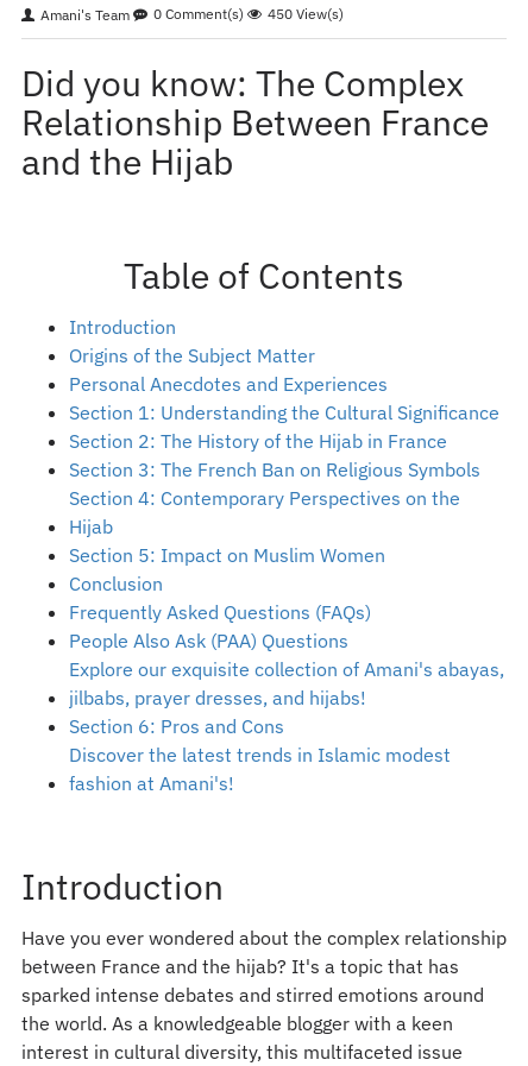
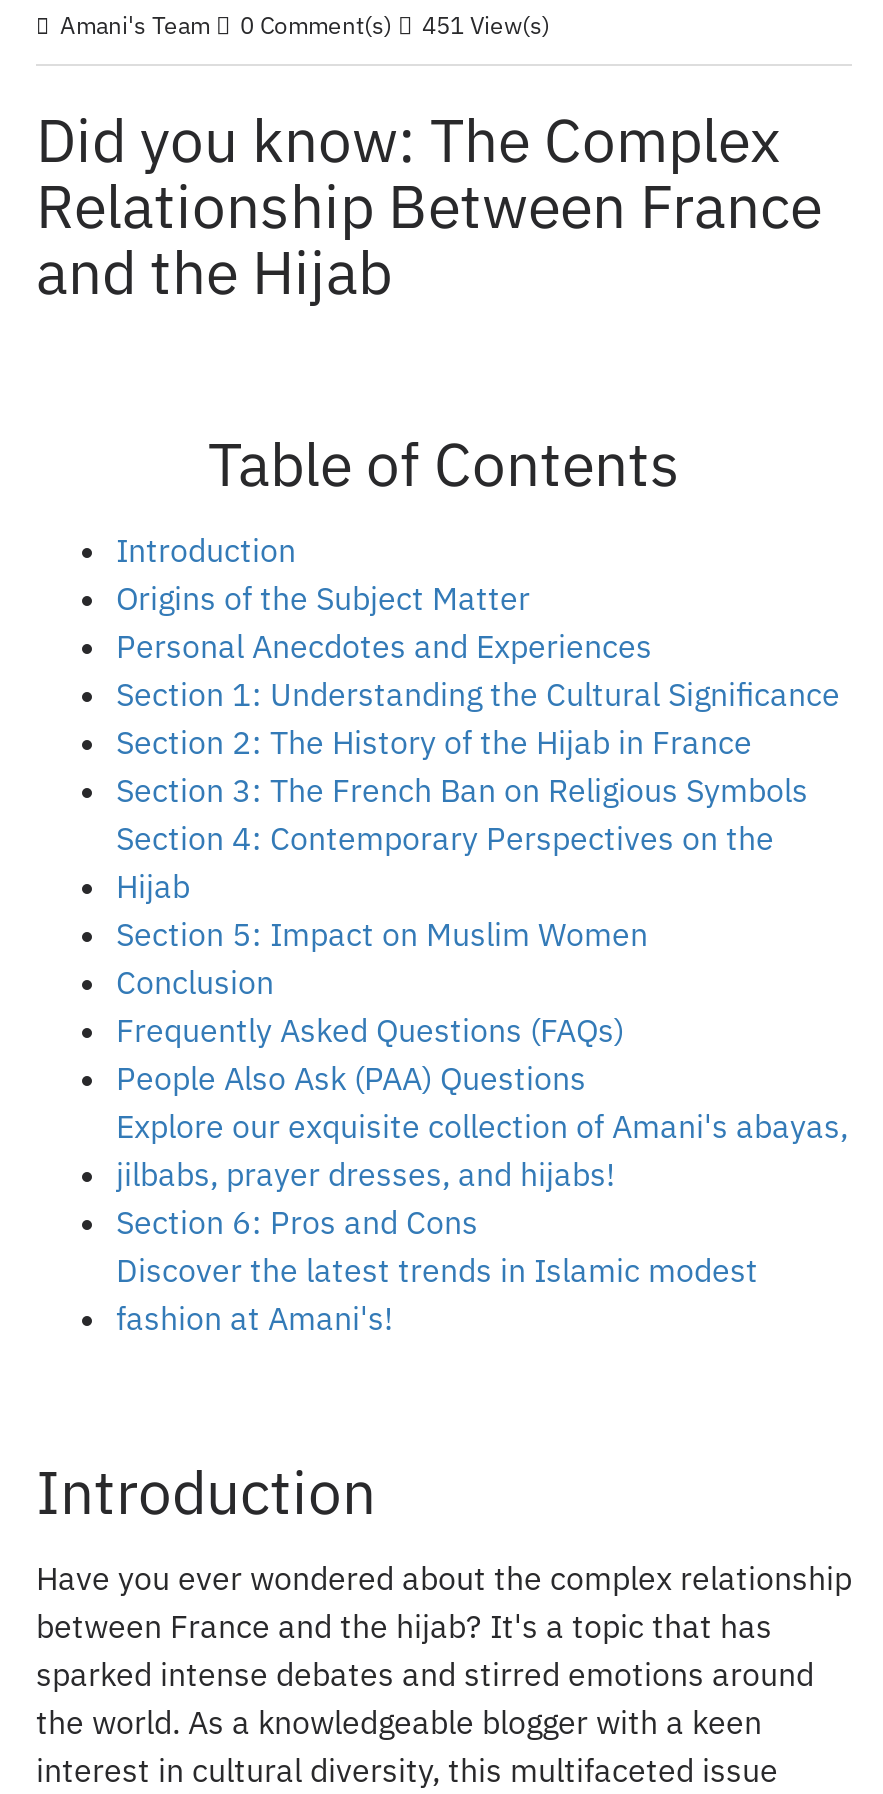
[40,5,344,24] Amani's Team 0 Comment(s) 450 View(s) -> [60,10,550,40] Amani's Team 0 Comment(s) 451 View(s)

